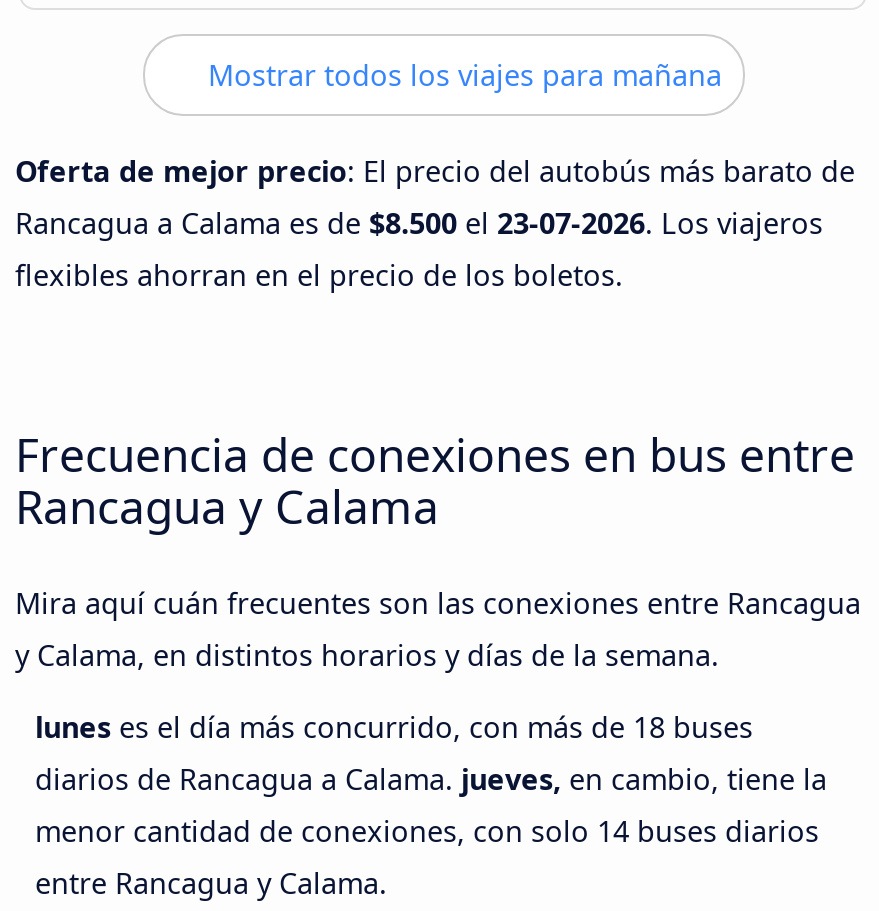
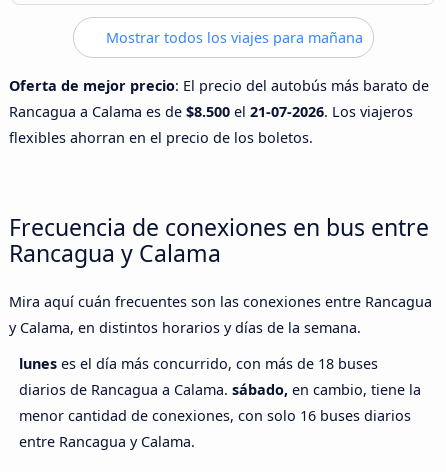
[15,203,823,241] Rancagua a Calama es de $8.500 el 23-07-2026. Los viajeros -> [9,102,413,121] Rancagua a Calama es de $8.500 el 21-07-2026. Los viajeros
[35,760,827,798] diarios de Rancagua a Calama. jueves, en cambio, tiene la -> [19,380,421,399] diarios de Rancagua a Calama. sábado, en cambio, tiene la
[35,812,819,850] menor cantidad de conexiones, con solo 14 buses diarios -> [19,406,411,425] menor cantidad de conexiones, con solo 16 buses diarios

